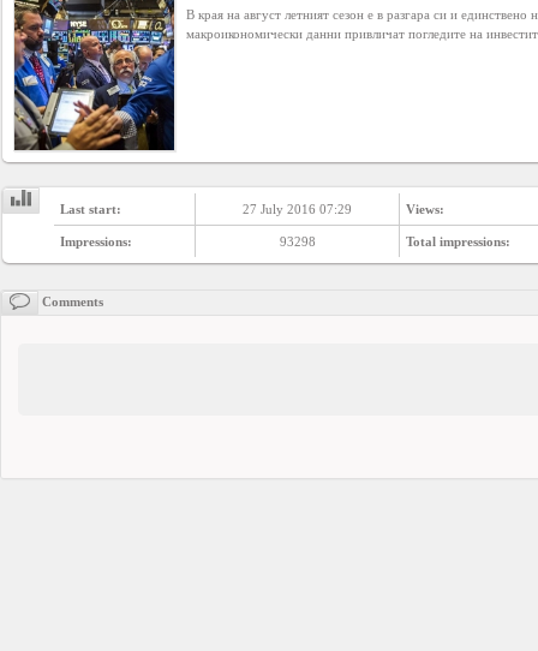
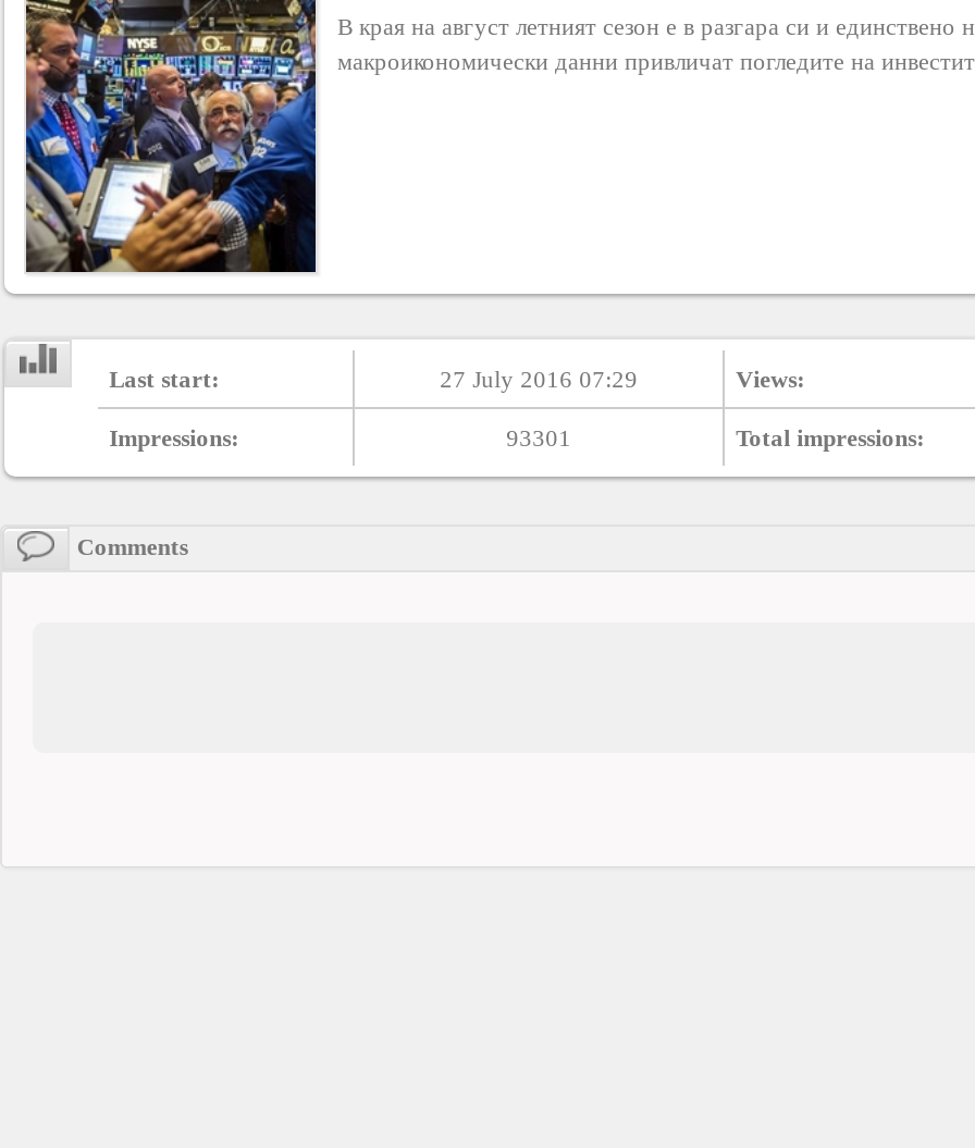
[279,234,315,248] 93298 -> [506,423,572,449] 93301

